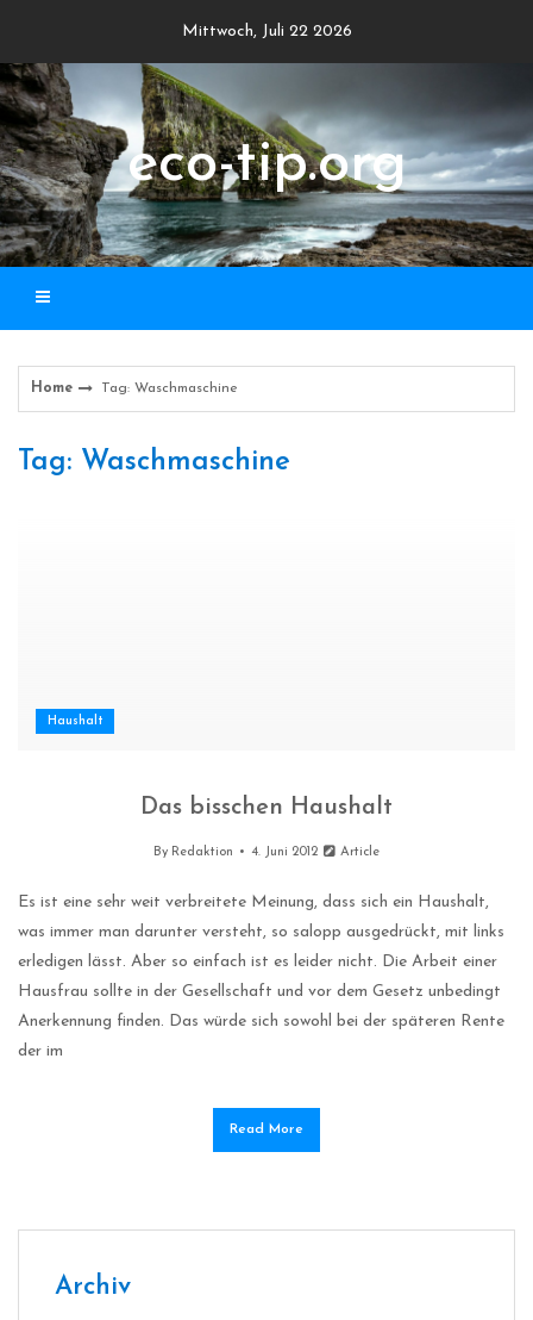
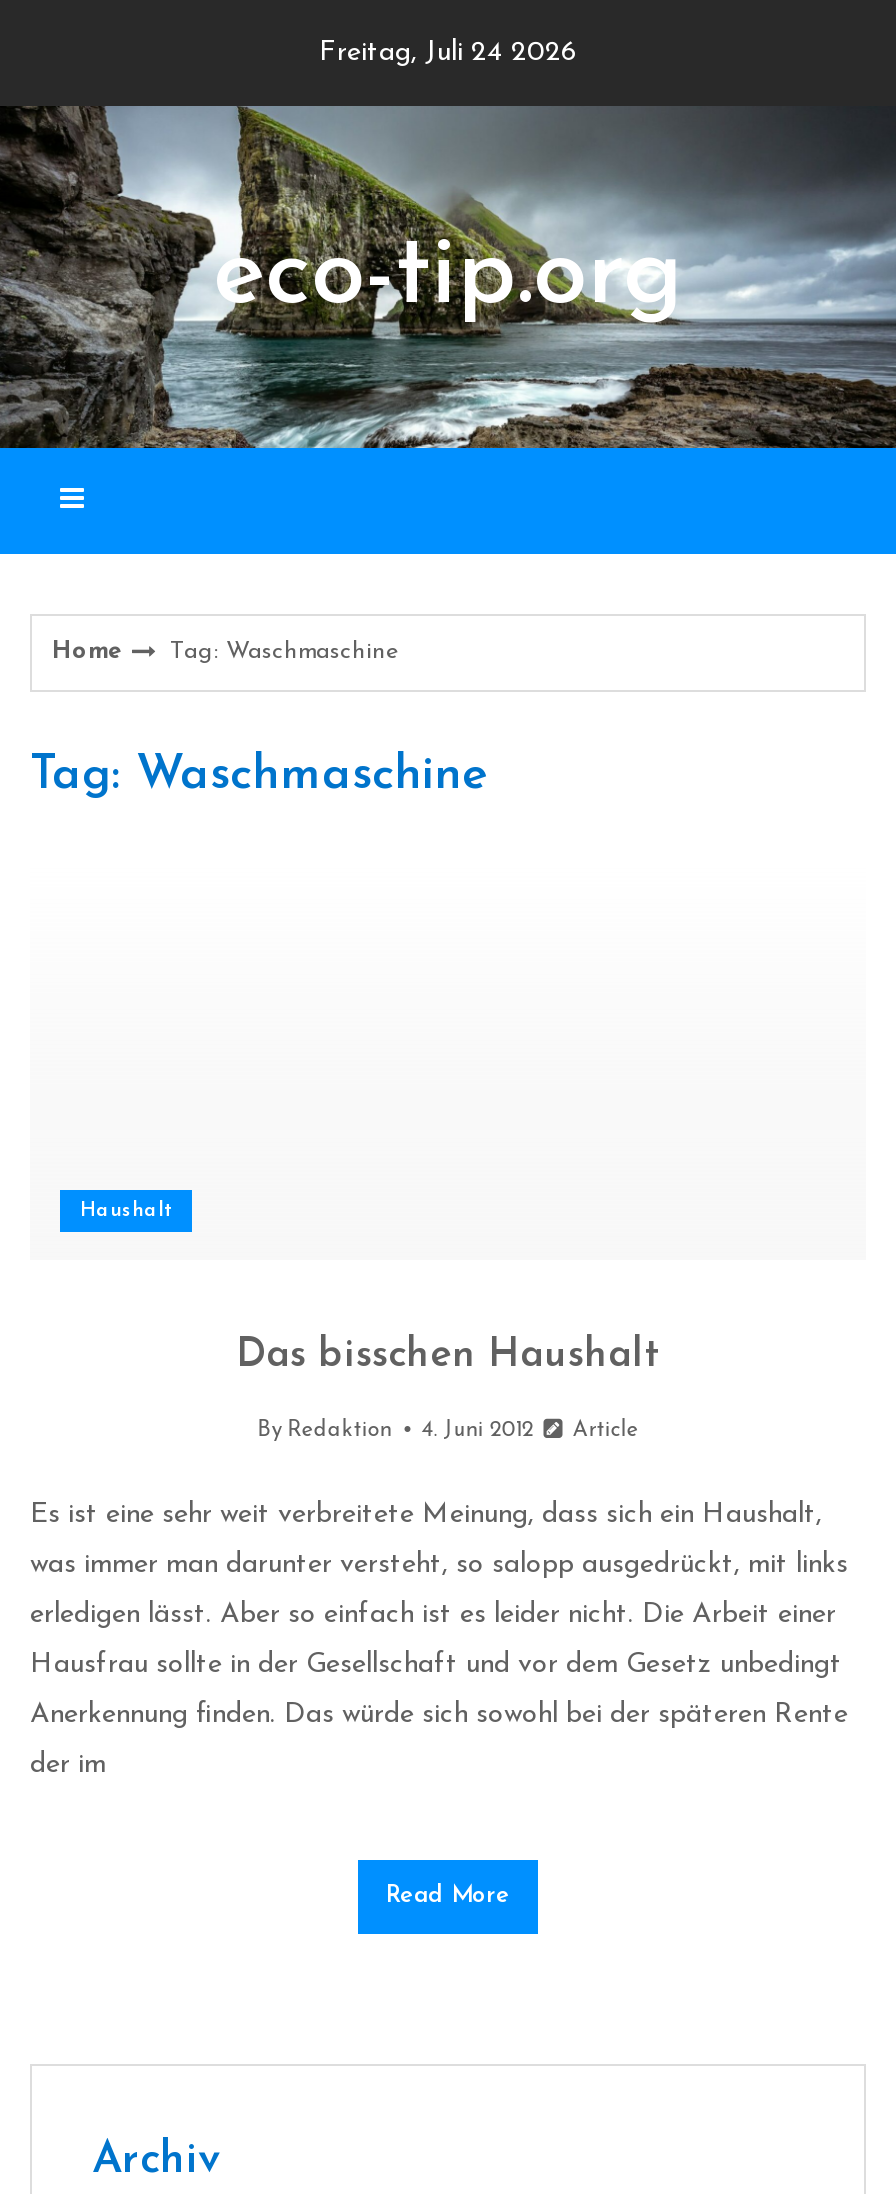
[181,23,352,41] Mittwoch, Juli 22 2026 -> [319,38,577,68] Freitag, Juli 24 2026

